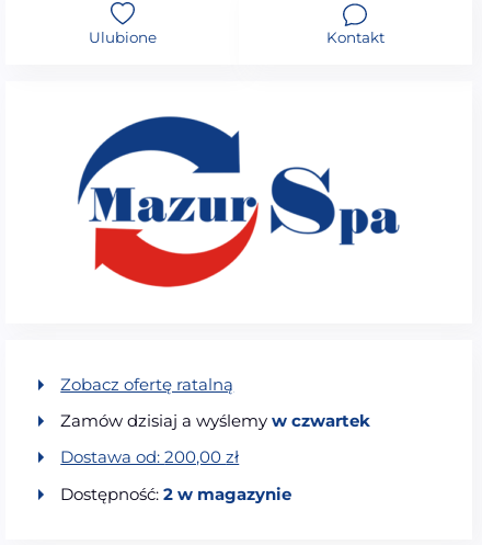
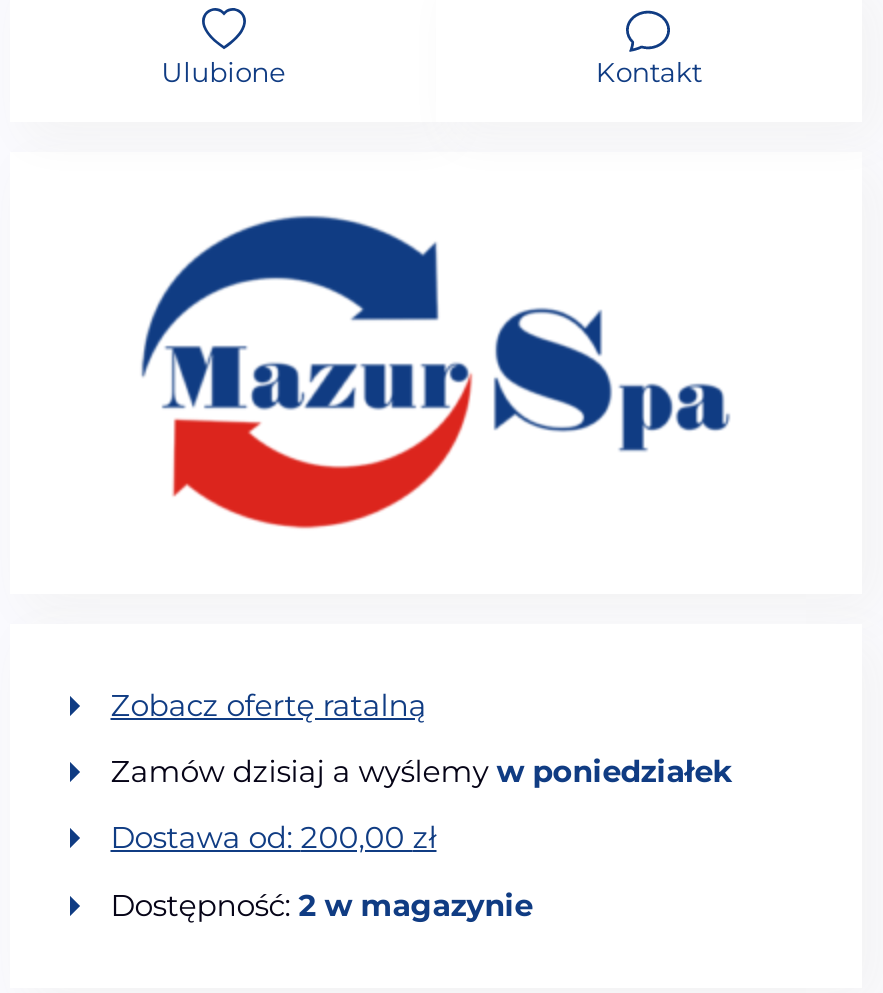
[60,410,370,431] Zamów dzisiaj a wyślemy w czwartek -> [110,752,732,790] Zamów dzisiaj a wyślemy w poniedziałek

